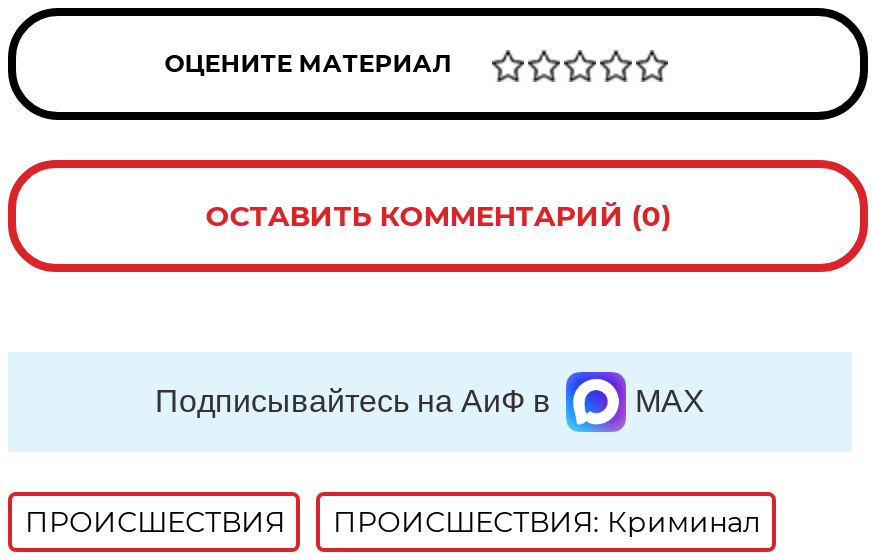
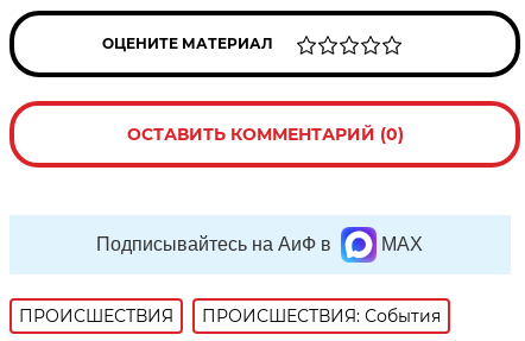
[333,504,761,540] ПРОИСШЕСТВИЯ: Криминал -> [202,305,441,327] ПРОИСШЕСТВИЯ: События

